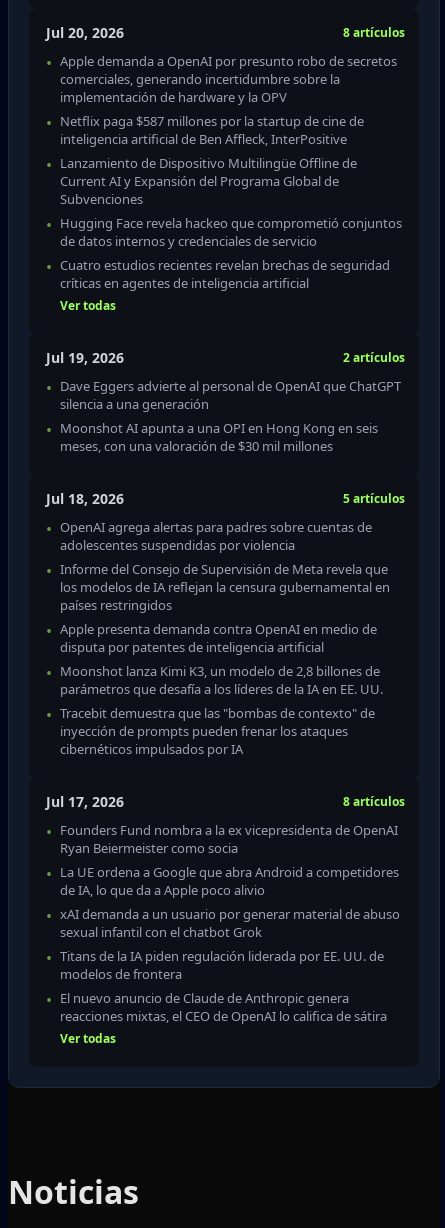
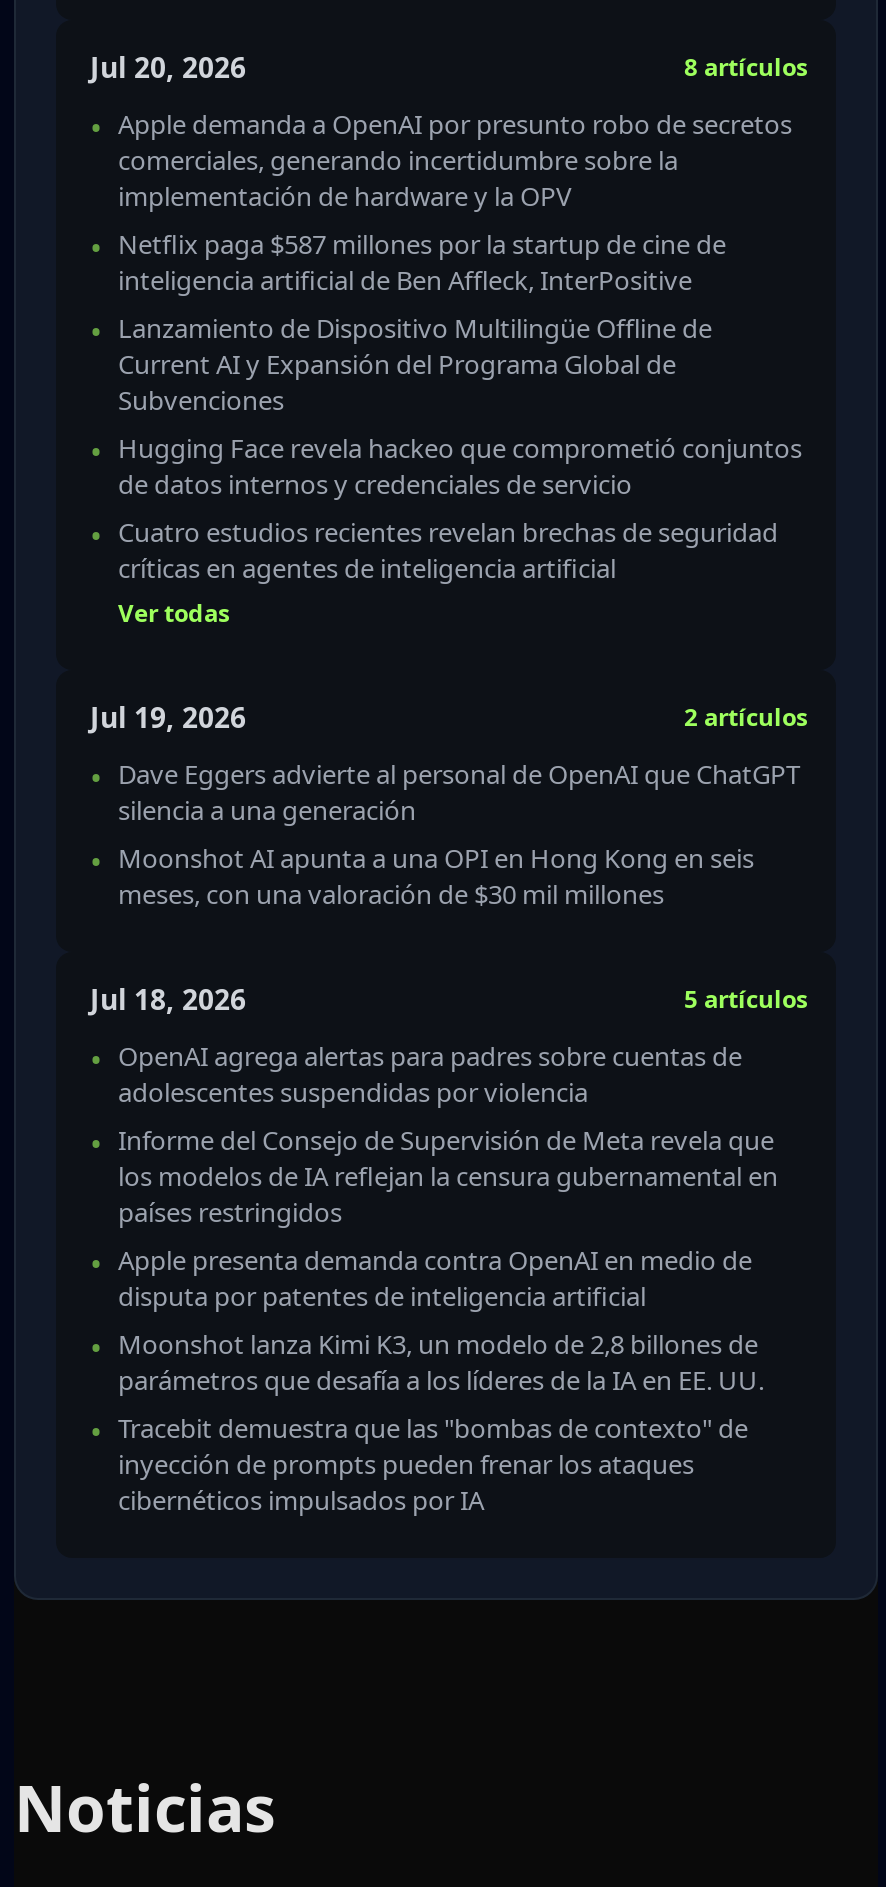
[46,792,405,1047] Jul 17, 2026 | 8 artículos | Founders Fund nombra a la ex vicepresidenta de OpenAI | Ryan Beiermeister como socia | La UE ordena a Google que abra Android a competidores | de IA, lo que da a Apple poco alivio | xAI demanda a un usuario por generar material de abuso | sexual infantil con el chatbot Grok | Titans de la IA piden regulación liderada por EE. UU. de | modelos de frontera | El nuevo anuncio de Claude de Anthropic genera | reacciones mixtas, el CEO de OpenAI lo califica de sátira | Ver todas -> none

